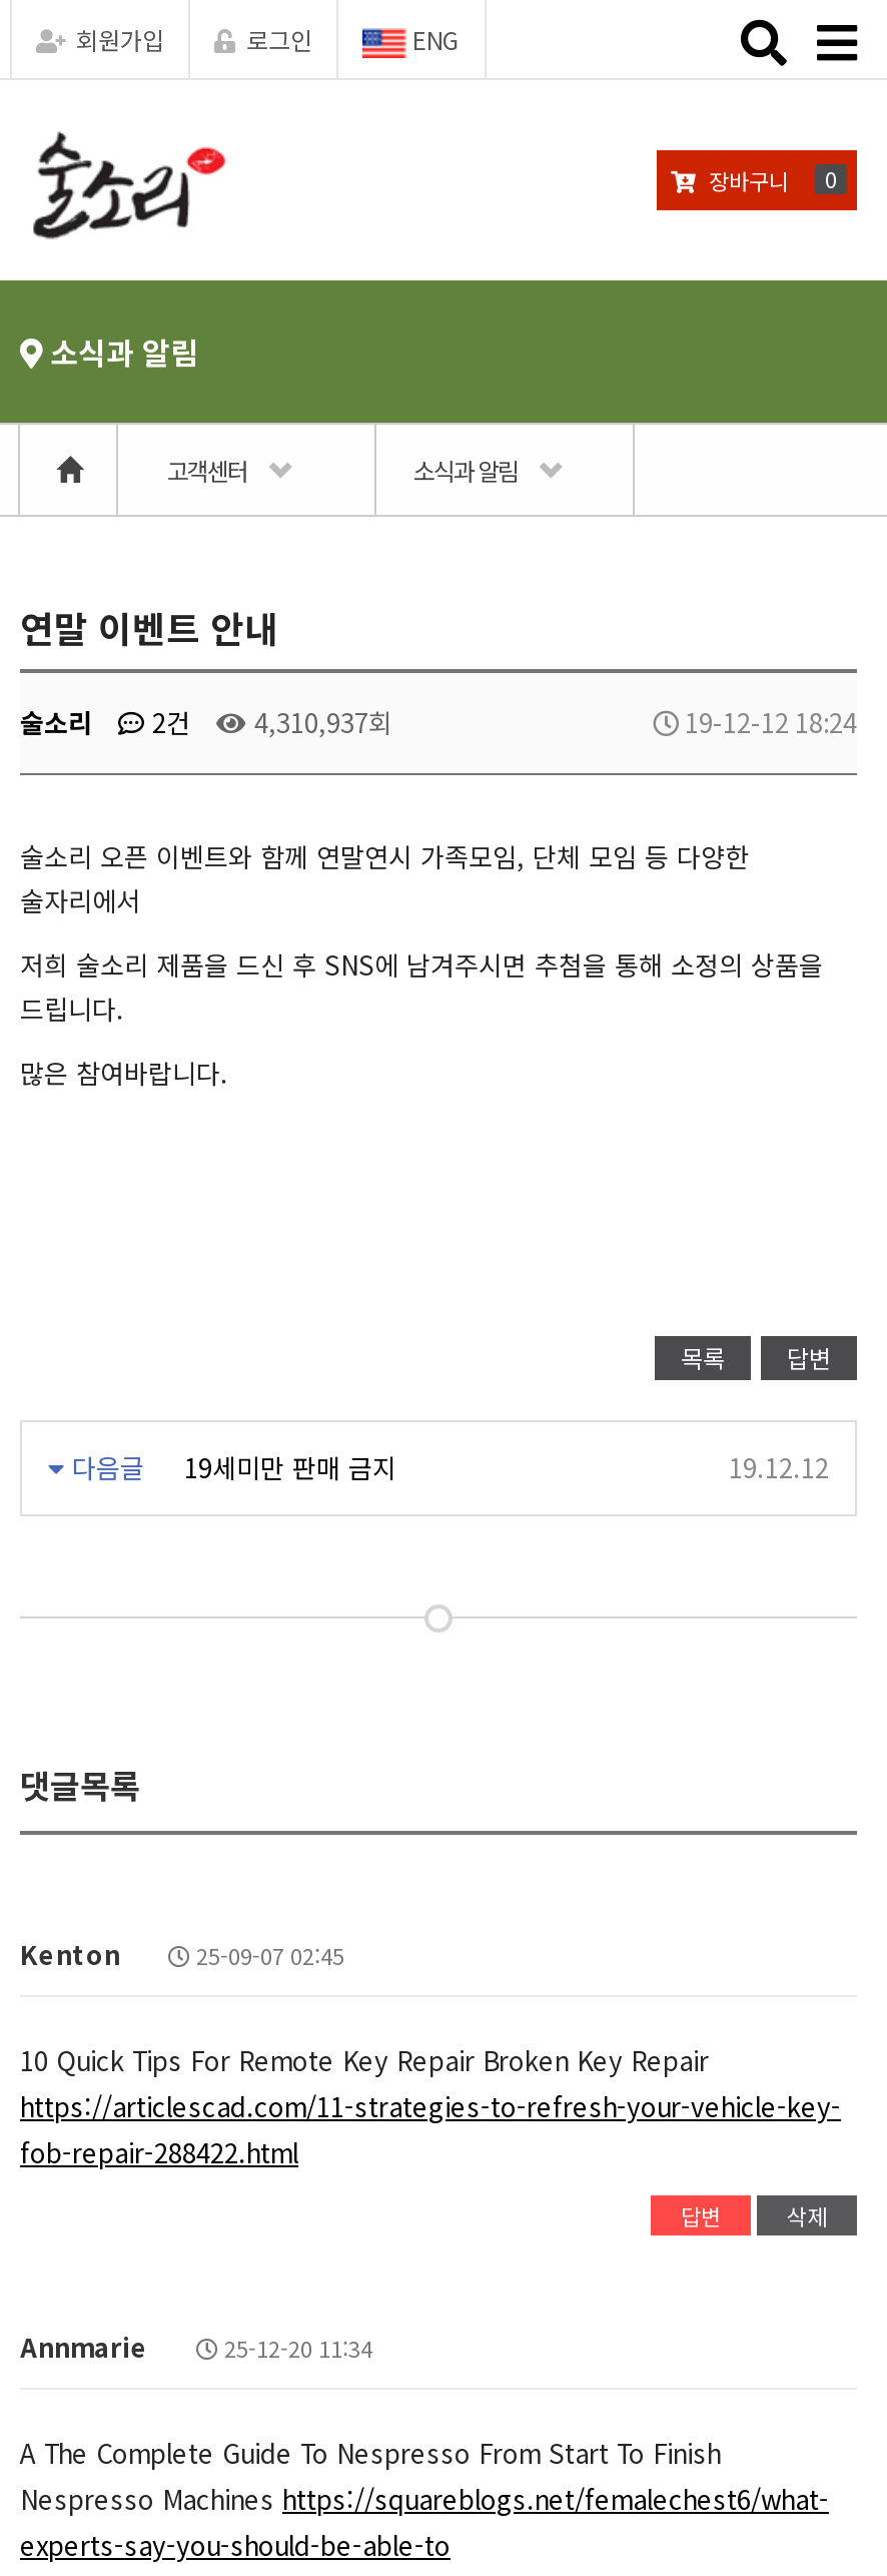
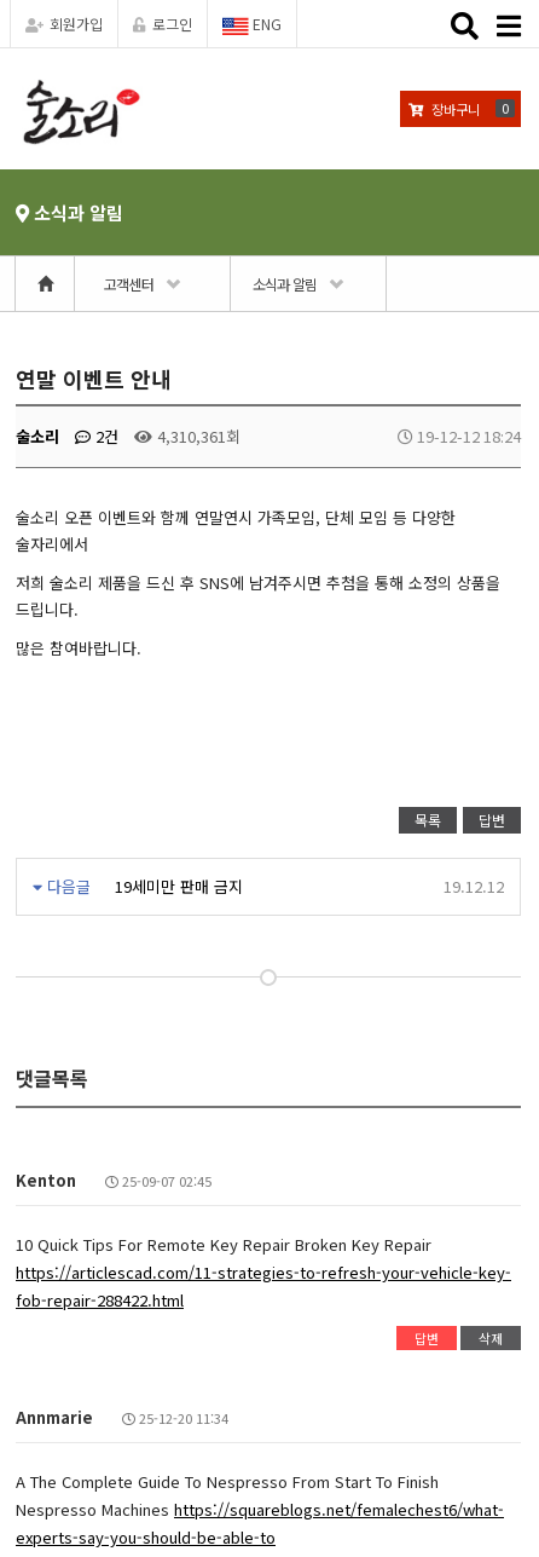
[20,703,392,741] 술소리 2건 4,310,937회 -> [16,425,240,448] 술소리 2건 4,310,361회

